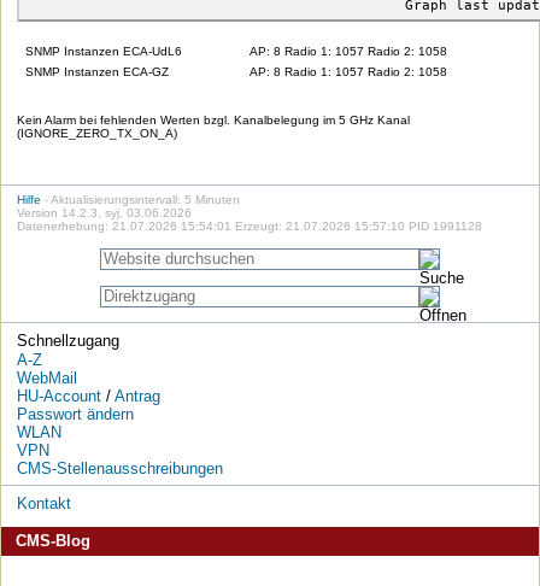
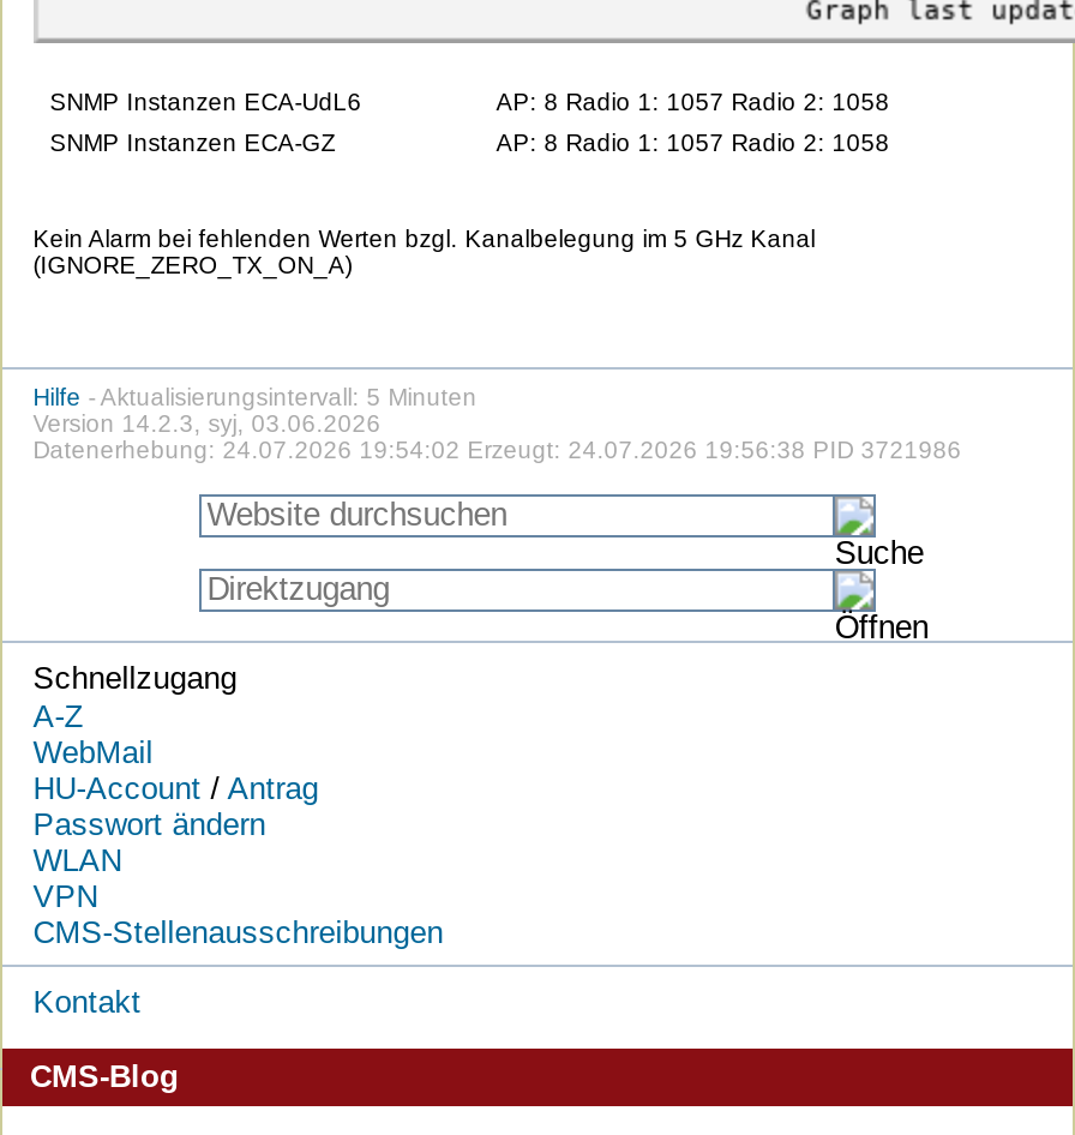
[17,219,482,233] Datenerhebung: 21.07.2026 15:54:01 Erzeugt: 21.07.2026 15:57:10 PID 1991128 -> [33,437,962,463] Datenerhebung: 24.07.2026 19:54:02 Erzeugt: 24.07.2026 19:56:38 PID 3721986

